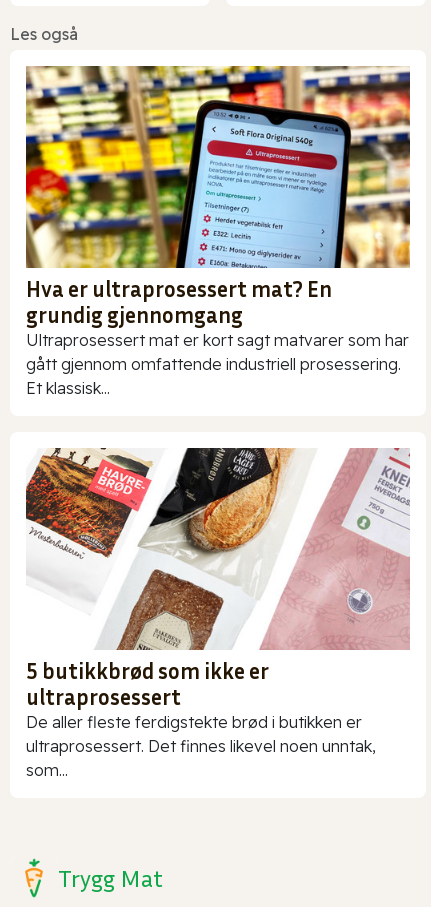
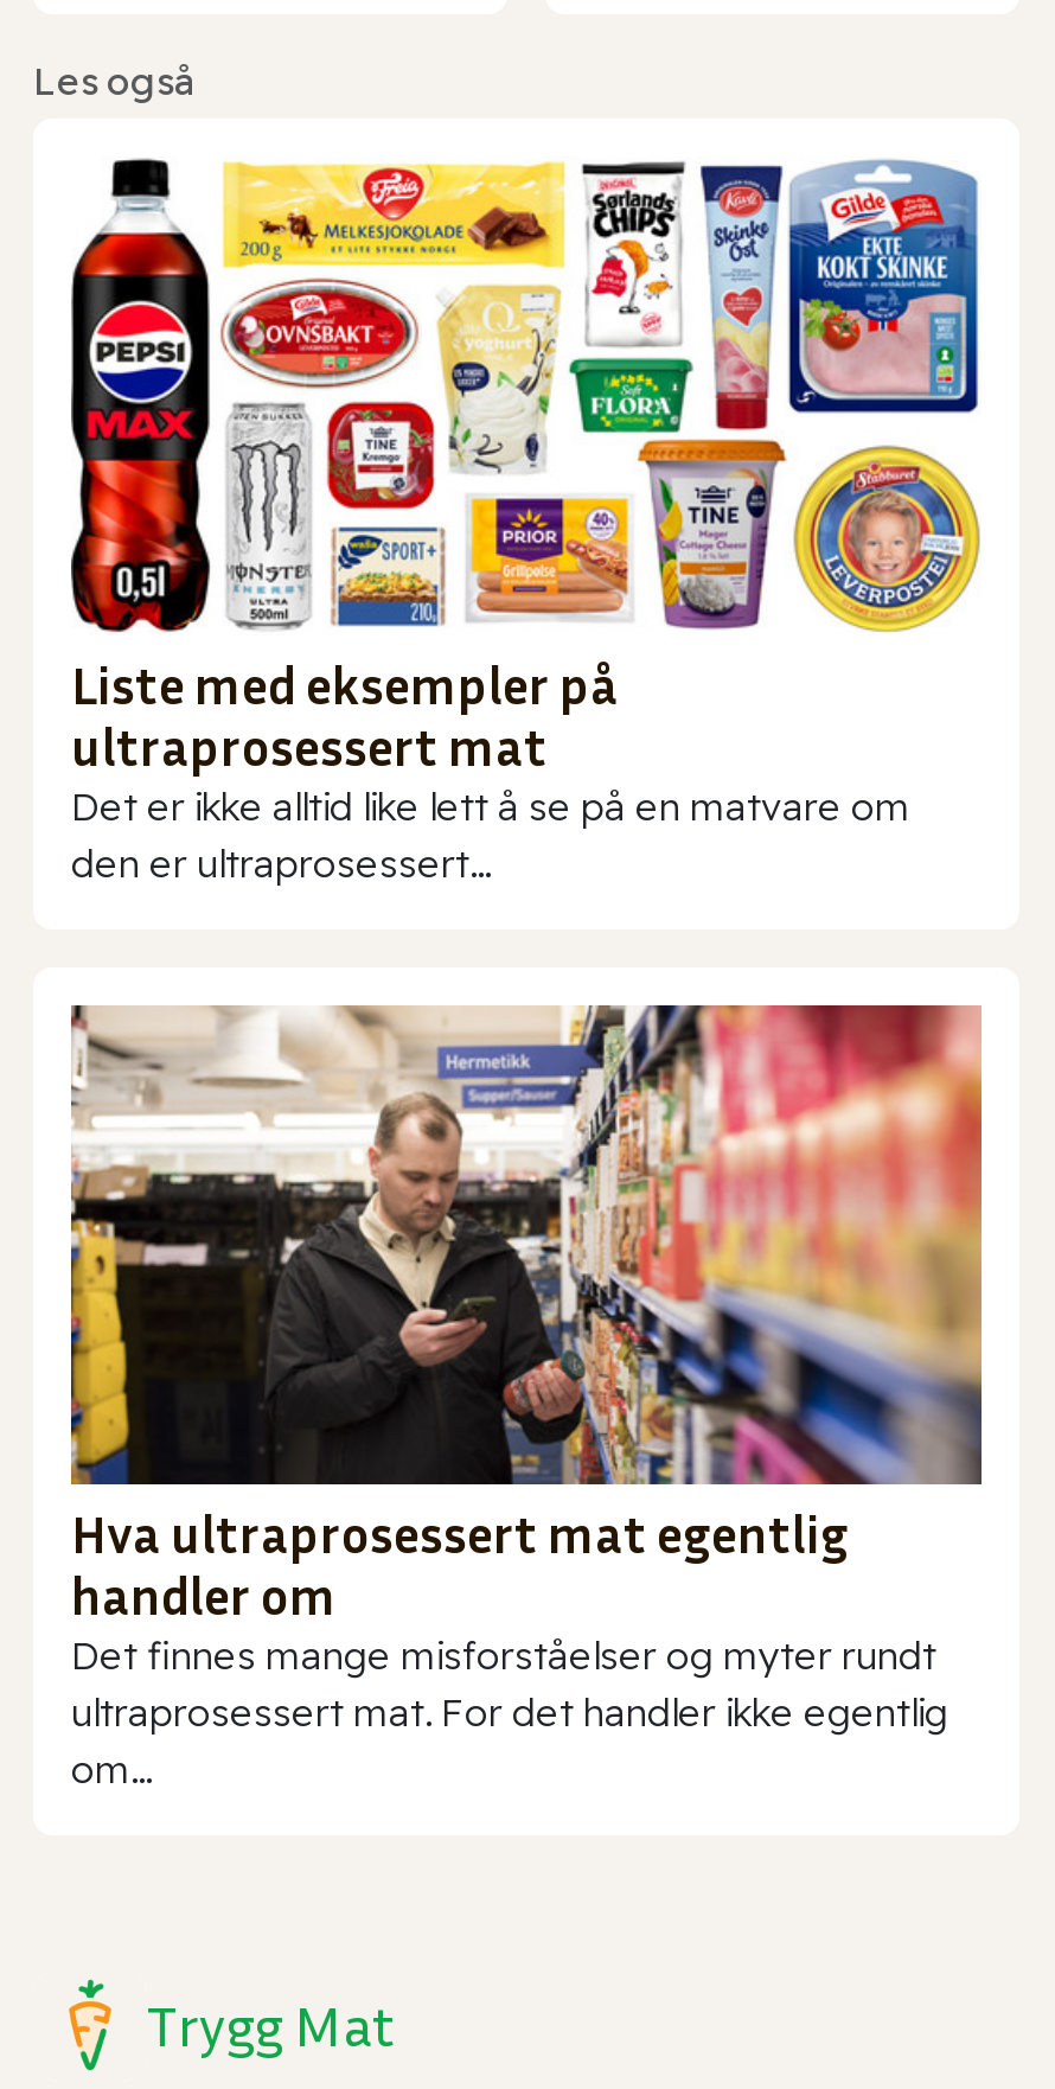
[25,65,411,398] [image] | Hva er ultraprosessert mat? En | grundig gjennomgang | Ultraprosessert mat er kort sagt matvarer som har | gått gjennom omfattende industriell prosessering. | Et klassisk... -> [69,156,982,887] [image] | Liste med eksempler på | ultraprosessert mat | Det er ikke alltid like lett å se på en matvare om | den er ultraprosessert...
[26,447,410,780] [image] | 5 butikkbrød som ikke er | ultraprosessert | De aller fleste ferdigstekte brød i butikken er | ultraprosessert. Det finnes likevel noen unntak, | som... -> [69,1003,984,1792] [image] | Hva ultraprosessert mat egentlig | handler om | Det finnes mange misforståelser og myter rundt | ultraprosessert mat. For det handler ikke egentlig | om...

